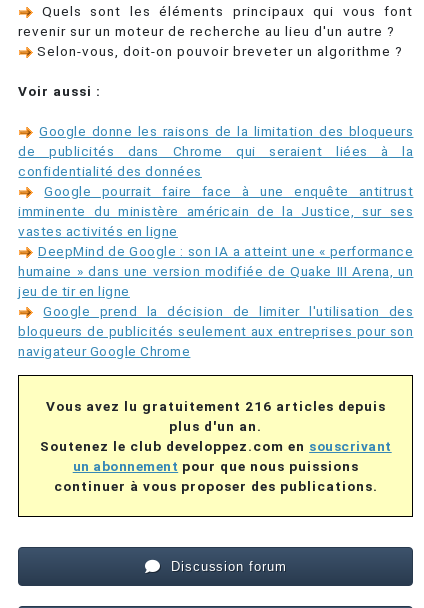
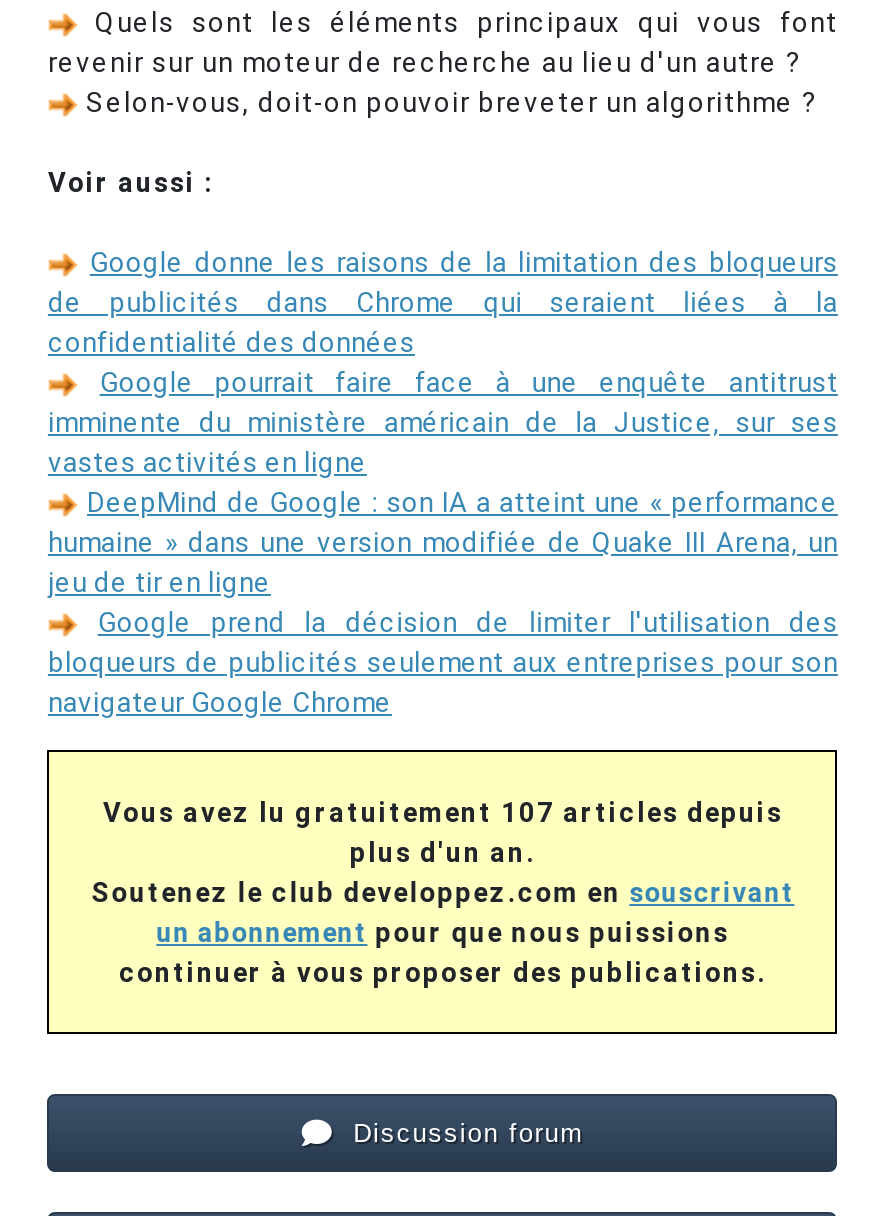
[46,398,386,414] Vous avez lu gratuitement 216 articles depuis -> [103,795,783,827] Vous avez lu gratuitement 107 articles depuis

